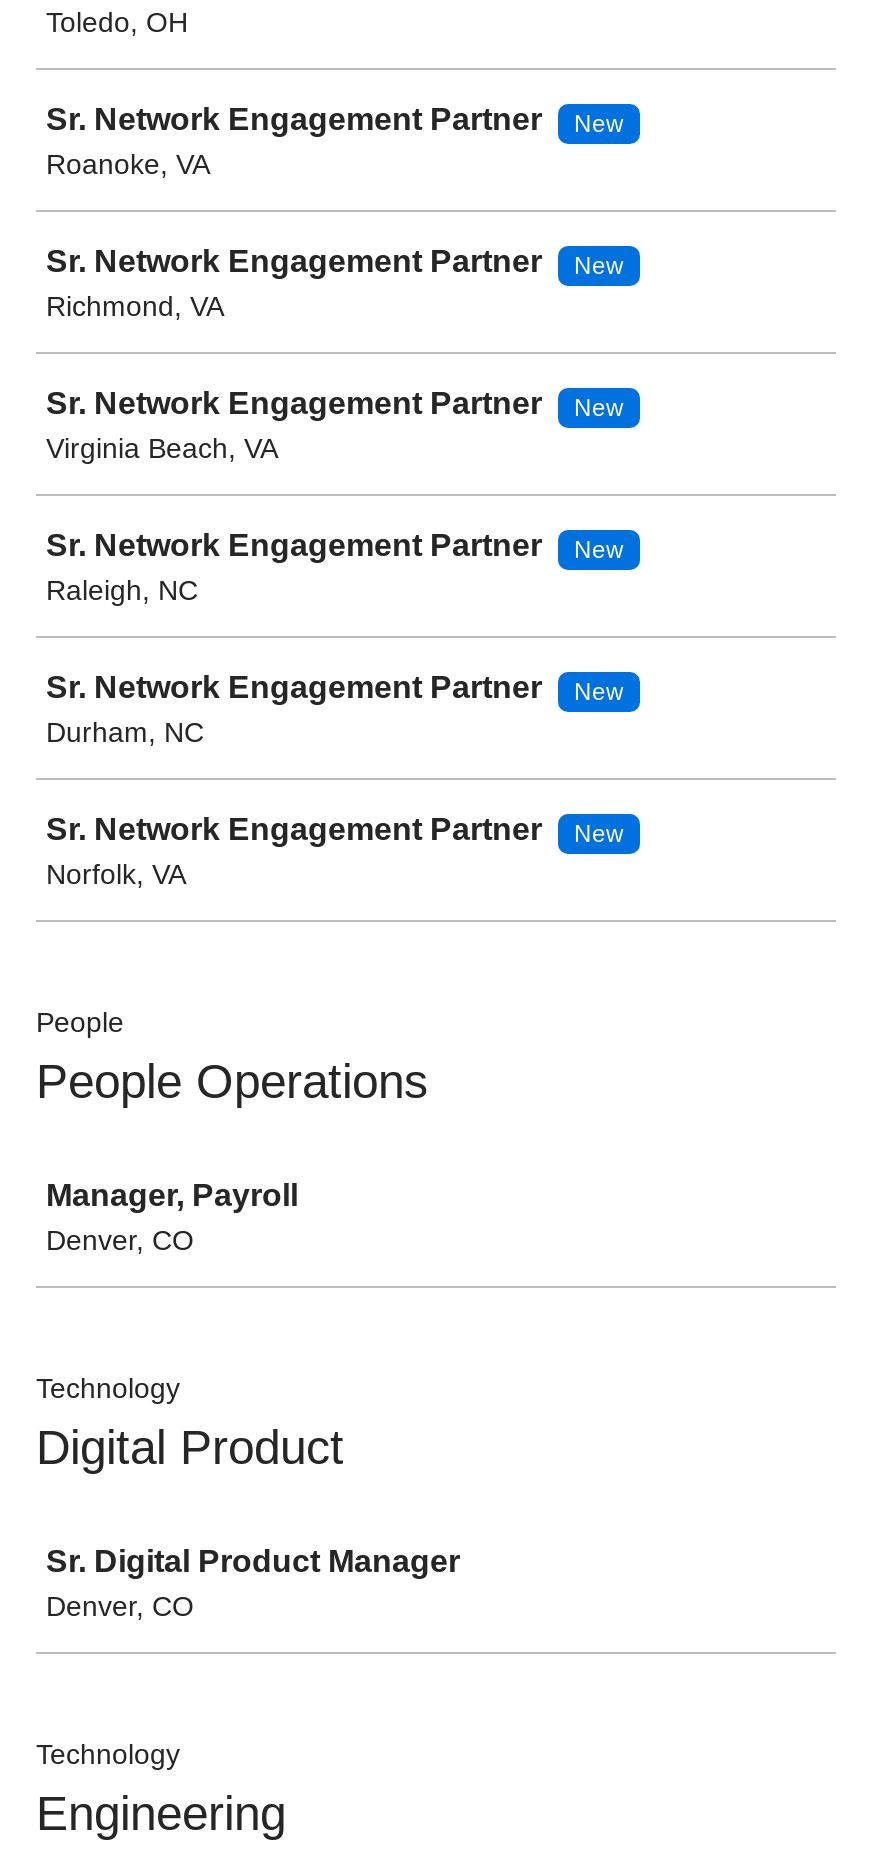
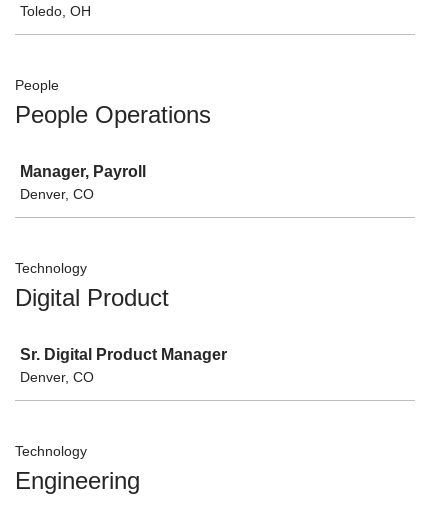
[46,102,624,890] Sr. Network Engagement Partner | New | Roanoke, VA | Sr. Network Engagement Partner | New | Richmond, VA | Sr. Network Engagement Partner | New | Virginia Beach, VA | Sr. Network Engagement Partner | New | Raleigh, NC | Sr. Network Engagement Partner | New | Durham, NC | Sr. Network Engagement Partner | New | Norfolk, VA -> none

